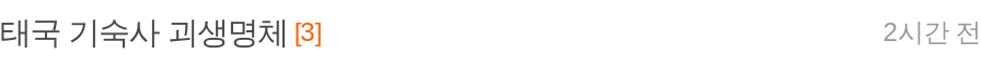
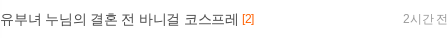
[0,15,321,49] 태국 기숙사 괴생명체 [3] -> [0,11,254,27] 유부녀 누님의 결혼 전 바니걸 코스프레 [2]

